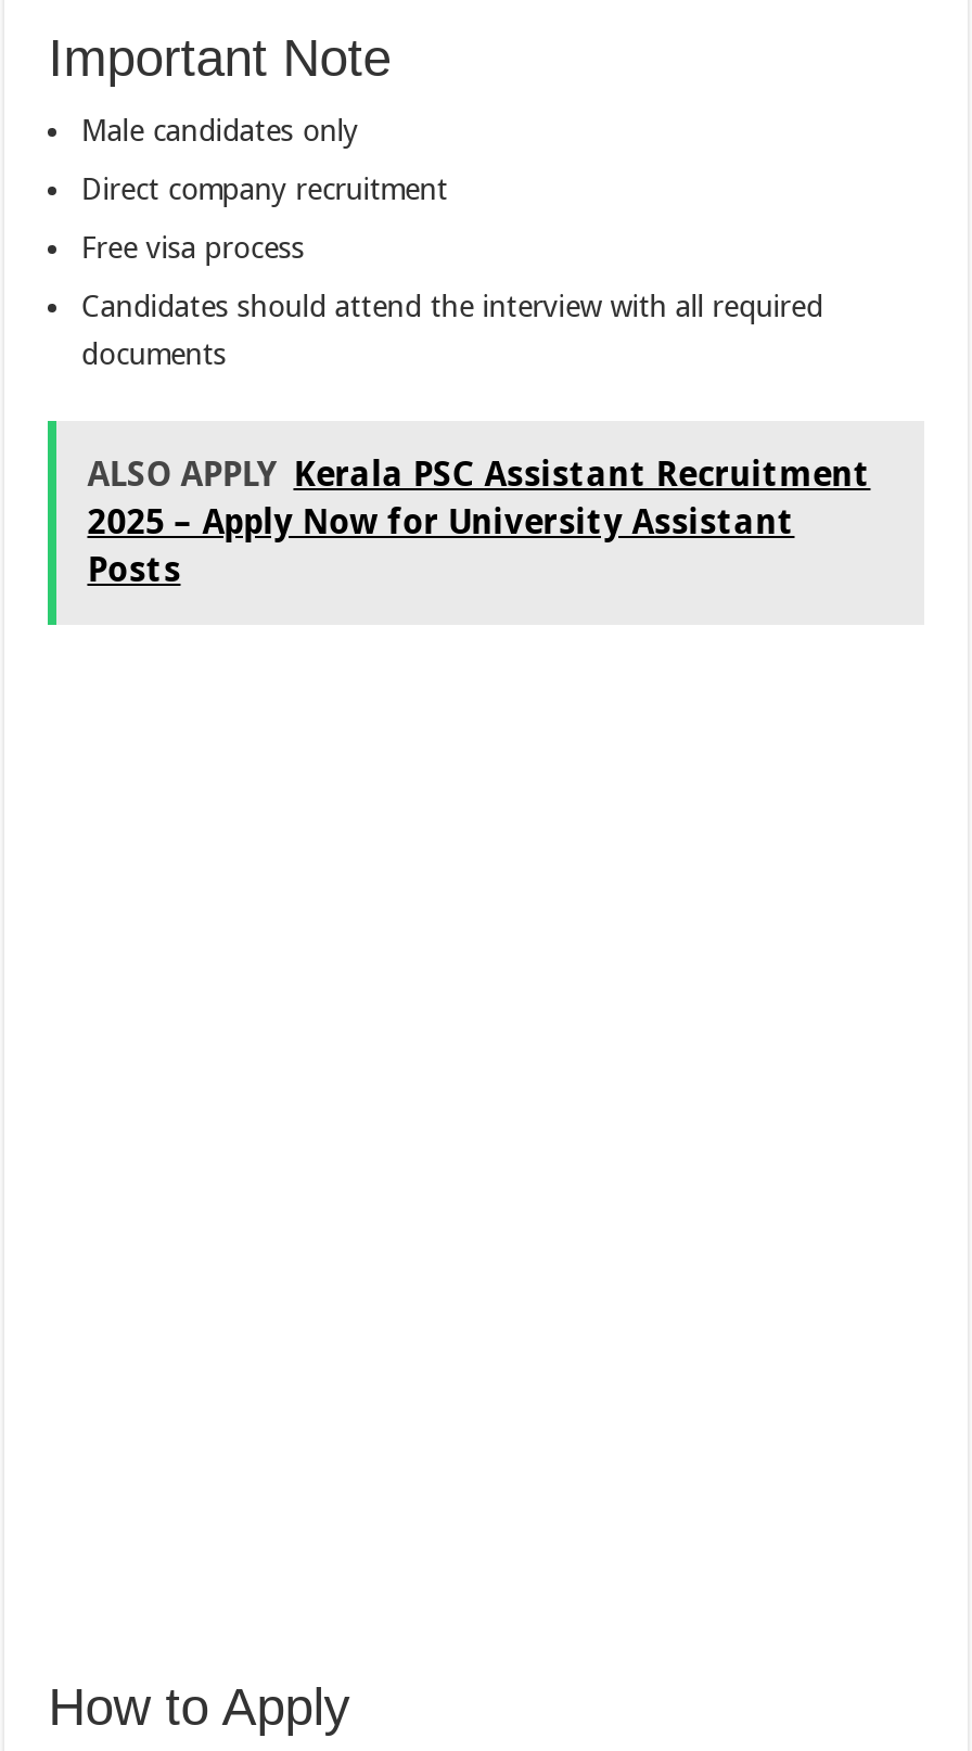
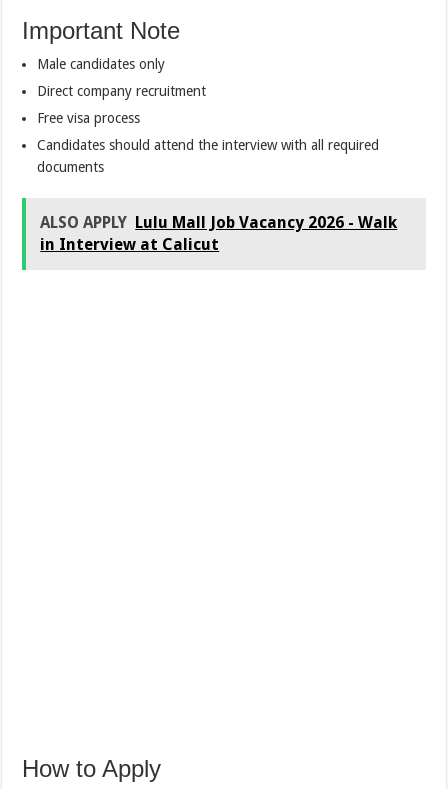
[87,453,870,590] ALSO APPLY Kerala PSC Assistant Recruitment | 2025 – Apply Now for University Assistant | Posts -> [40,213,397,254] ALSO APPLY Lulu Mall Job Vacancy 2026 - Walk | in Interview at Calicut

